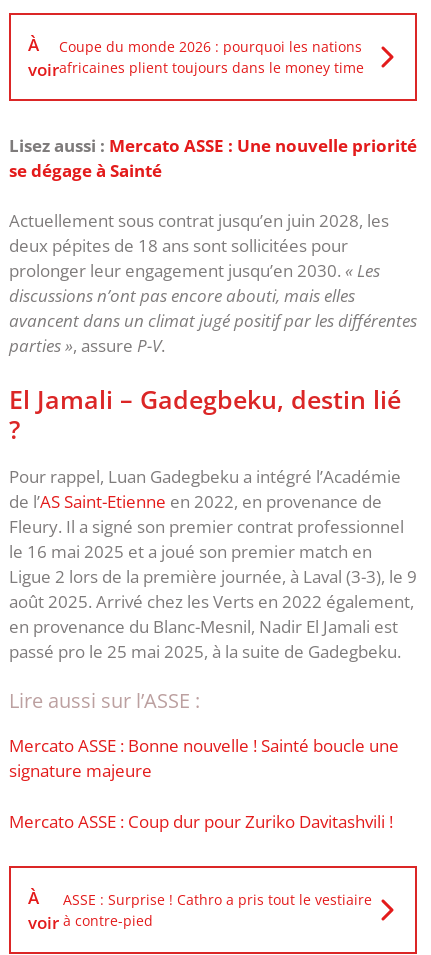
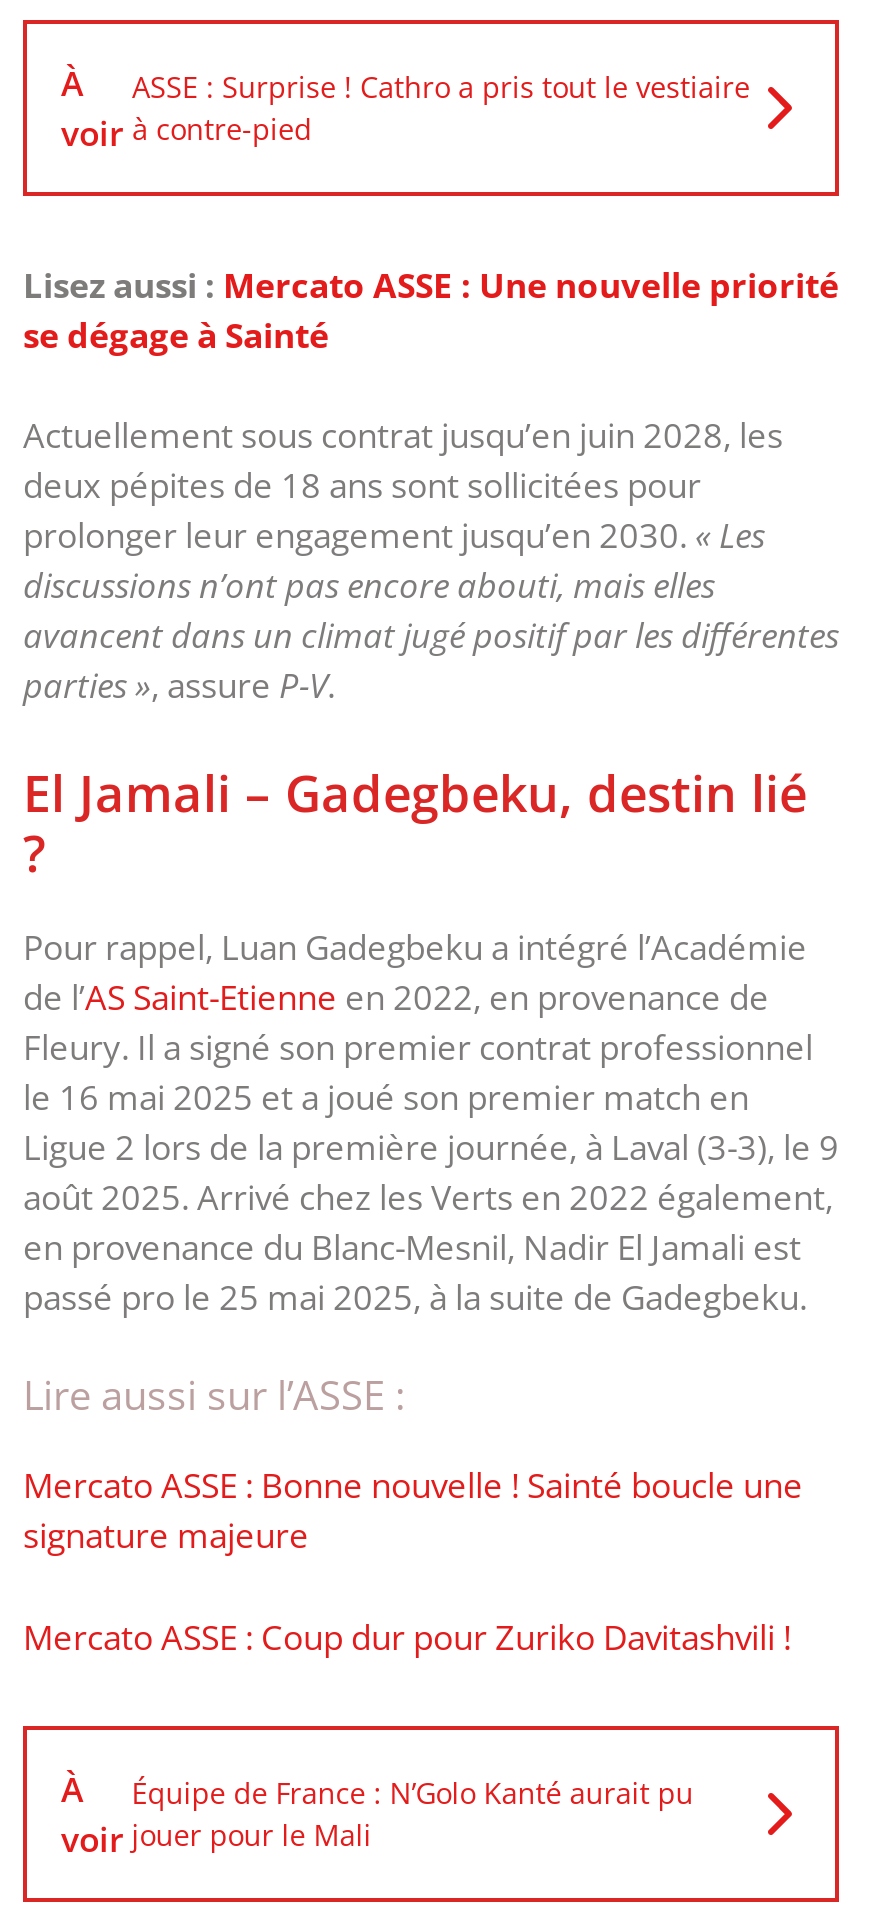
[59,37,364,77] Coupe du monde 2026 : pourquoi les nations | africaines plient toujours dans le money time -> none
moved [63,890,372,930] -> [132,67,750,147]: ASSE : Surprise ! Cathro a pris tout le vestiaire | à contre-pied
none -> [132,1773,694,1853] Équipe de France : N’Golo Kanté aurait pu | jouer pour le Mali

